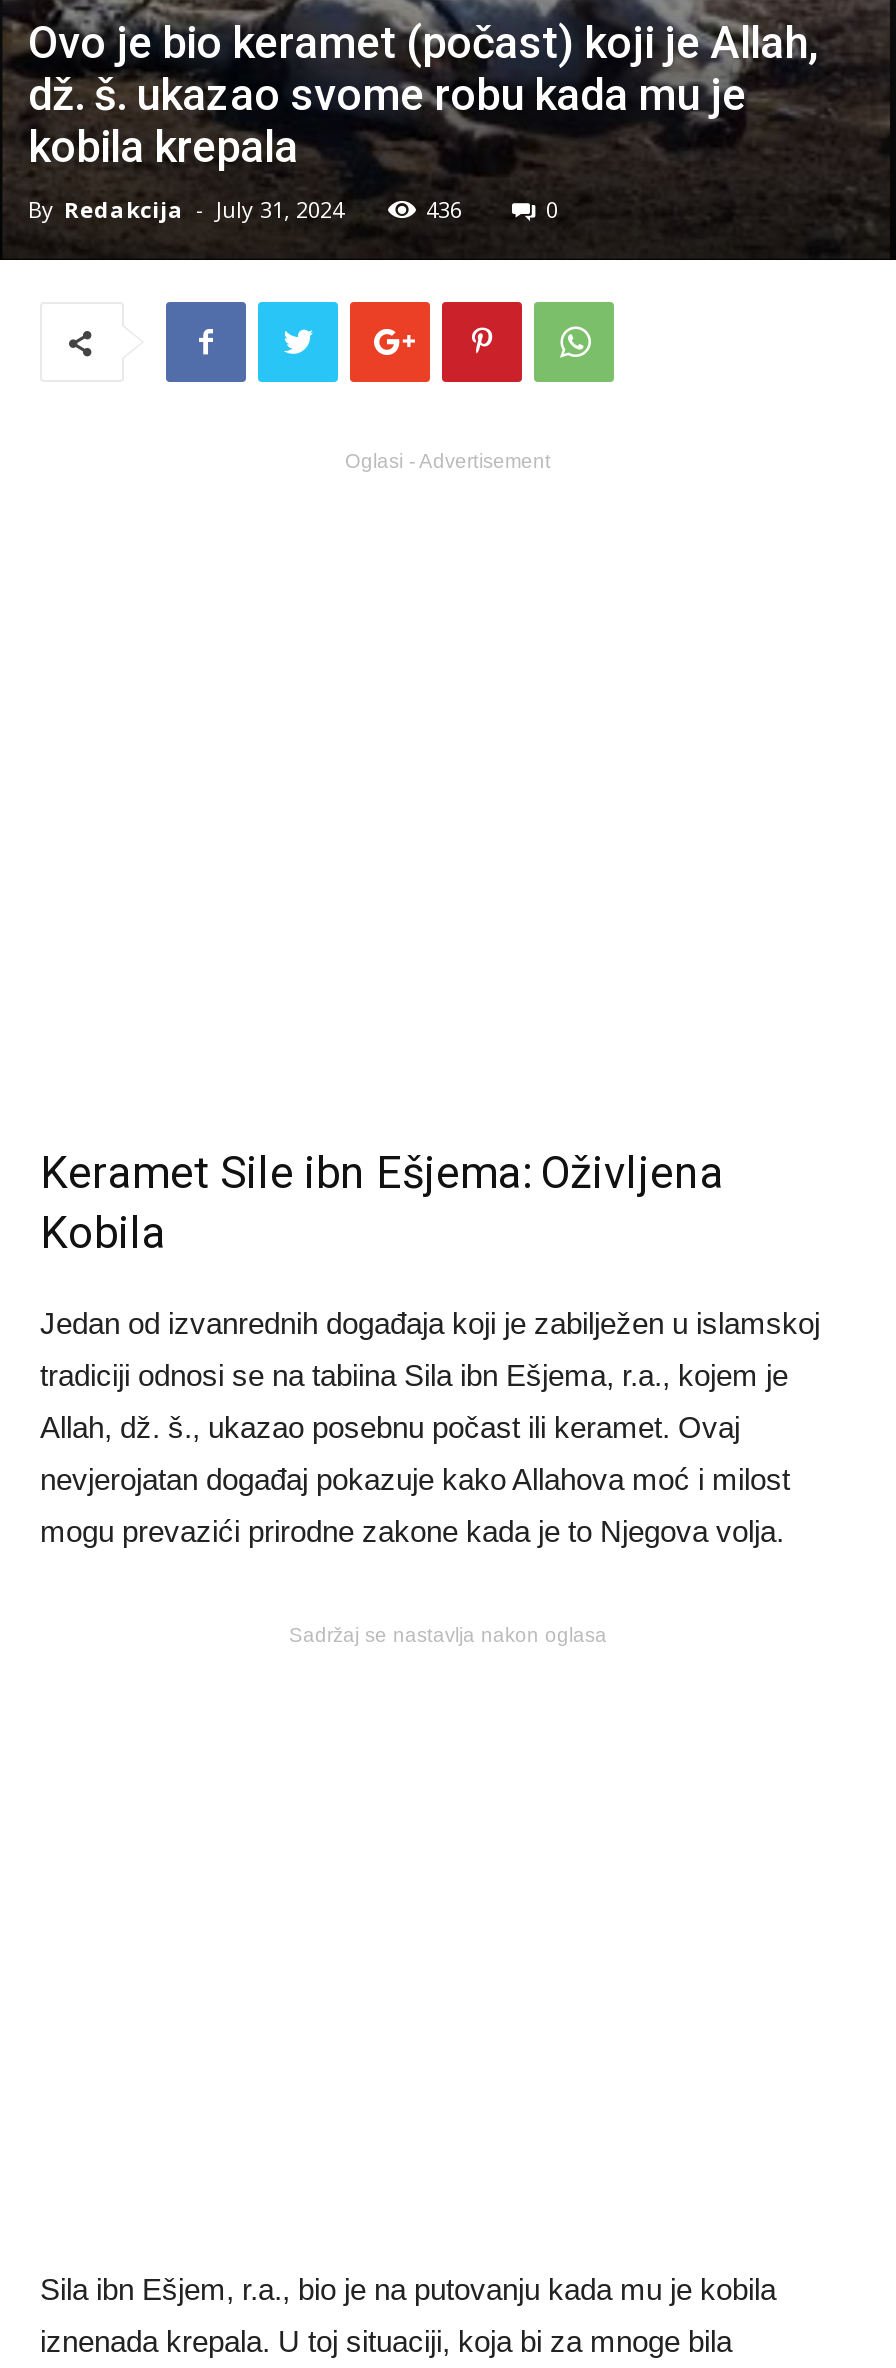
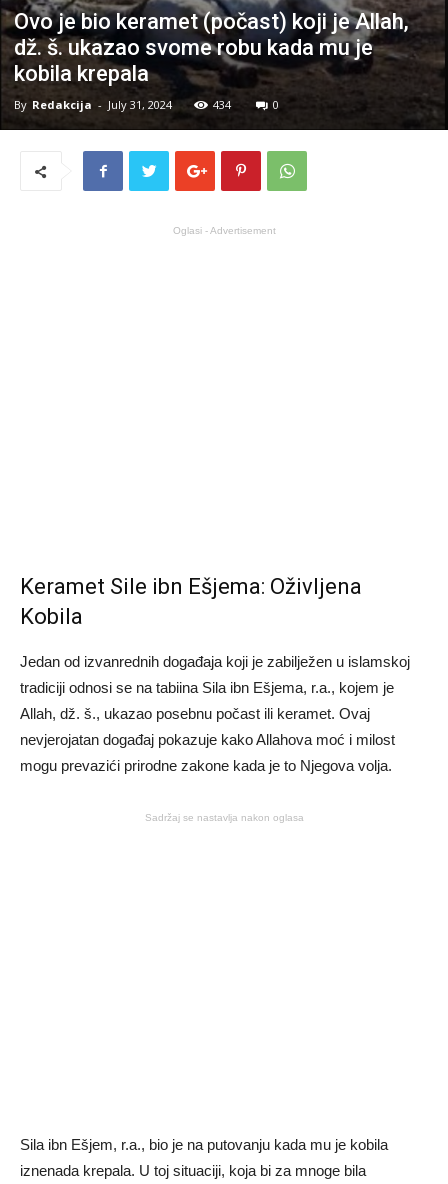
[426,194,462,224] 436 -> [213,97,231,112] 434

